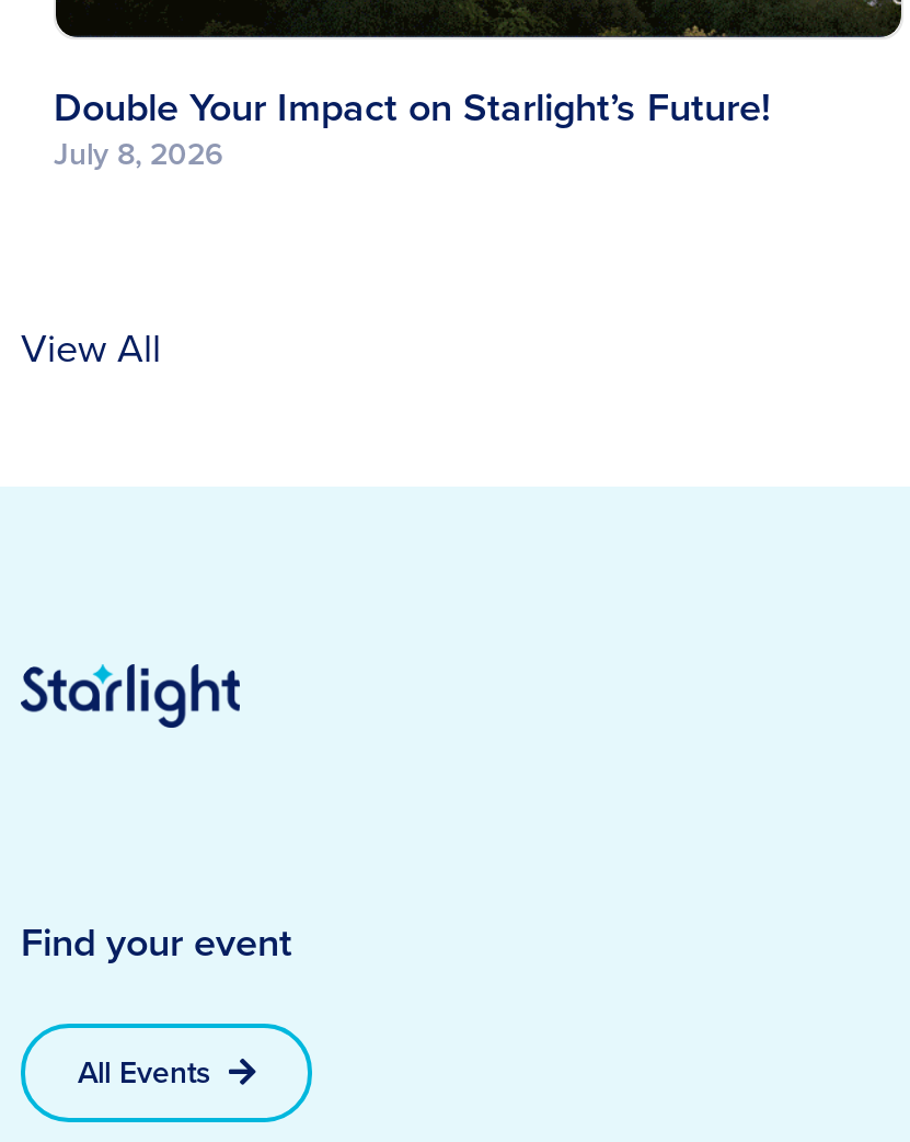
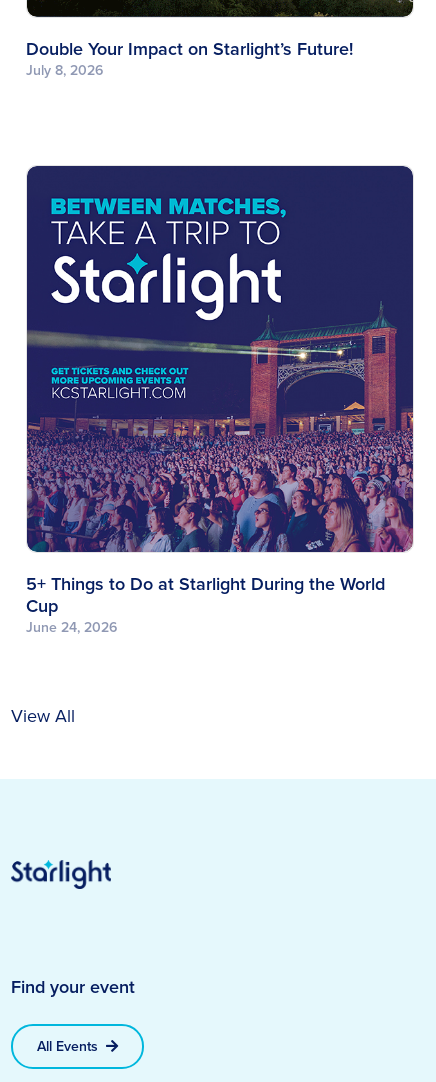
none -> [26,165,414,637] [image] | 5+ Things to Do at Starlight During the World | Cup | June 24, 2026

